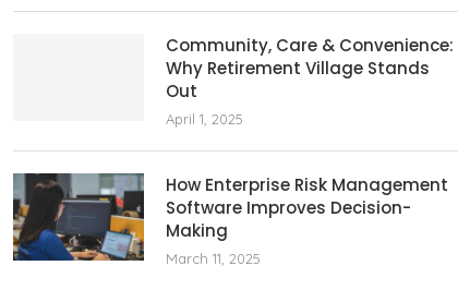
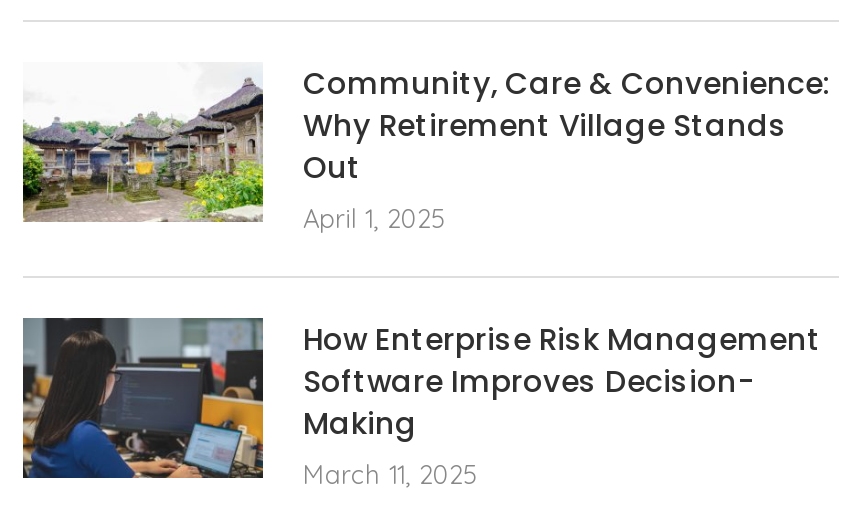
none -> [21,76,265,224] [image]

